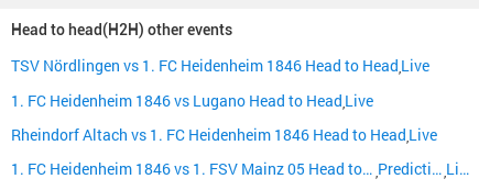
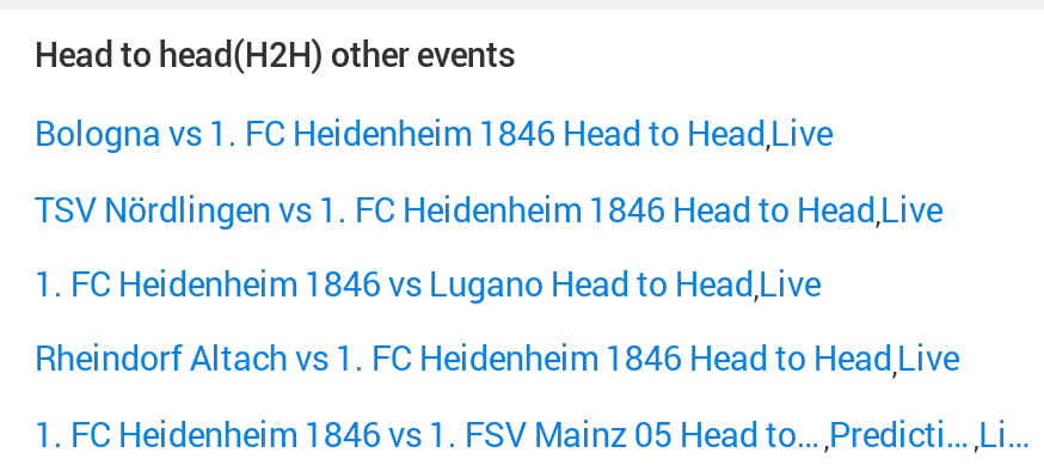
none -> [34,111,832,156] Bologna vs 1. FC Heidenheim 1846 Head to Head Live

